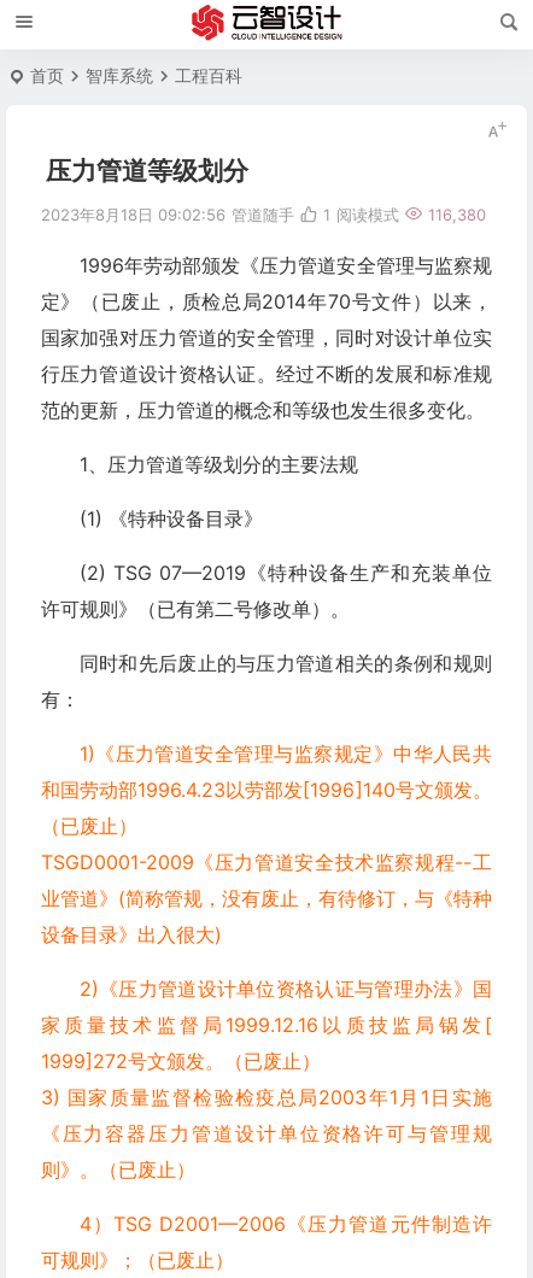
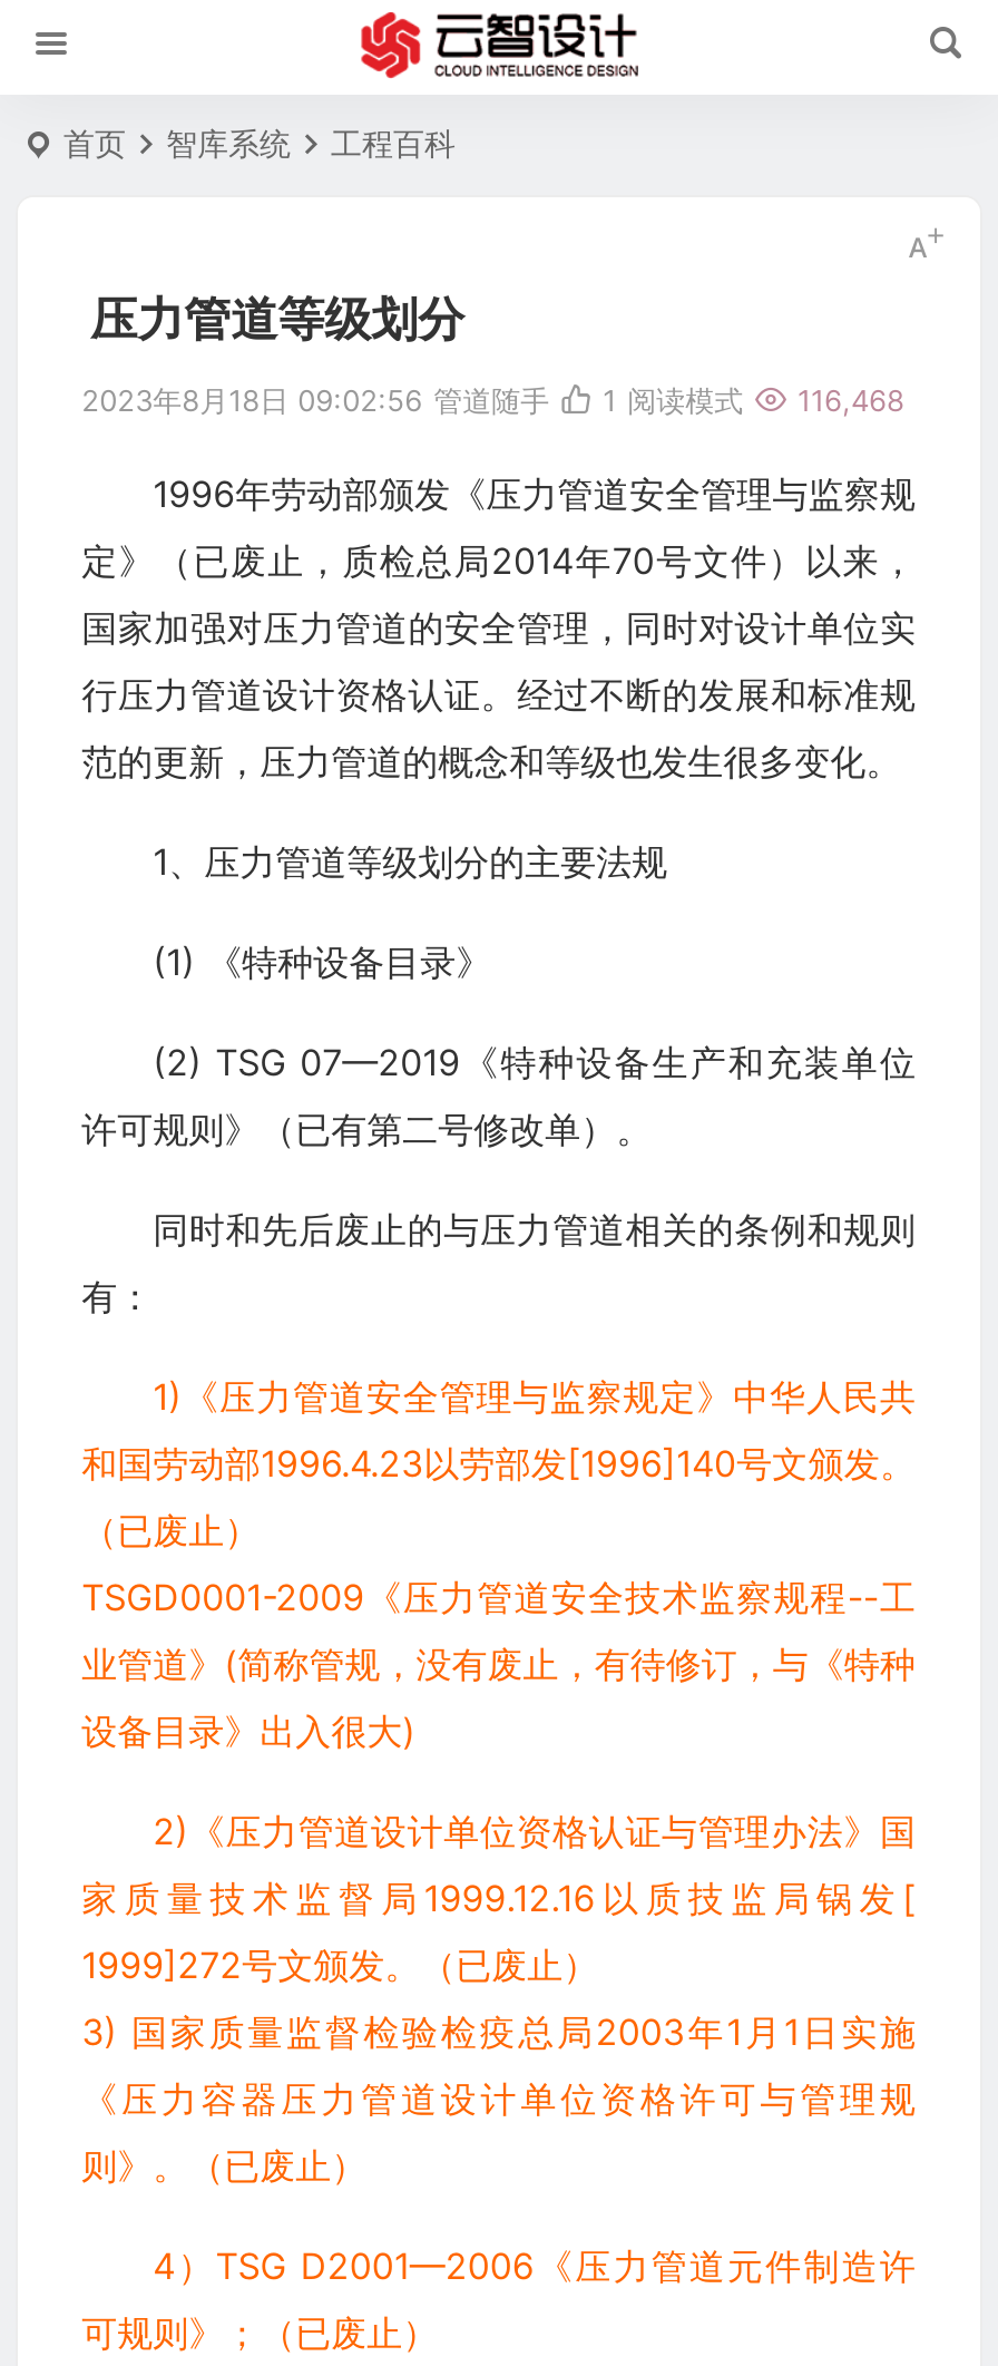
[41,205,486,224] 2023年8月18日 09:02:56 管道随手 1 阅读模式 116,380 -> [82,382,904,418] 2023年8月18日 09:02:56 管道随手 1 阅读模式 116,468

